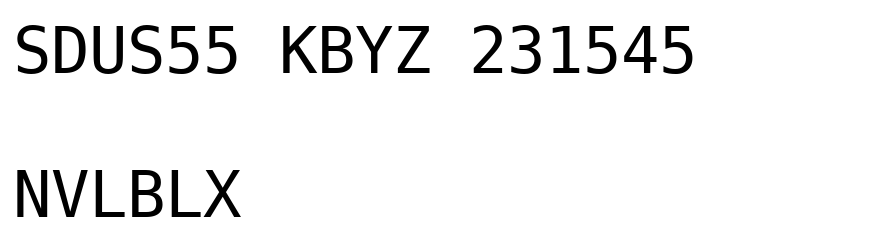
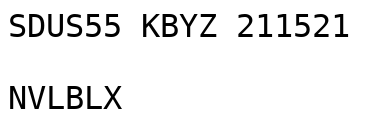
[13,15,697,87] SDUS55 KBYZ 231545 -> [8,8,350,44] SDUS55 KBYZ 211521

